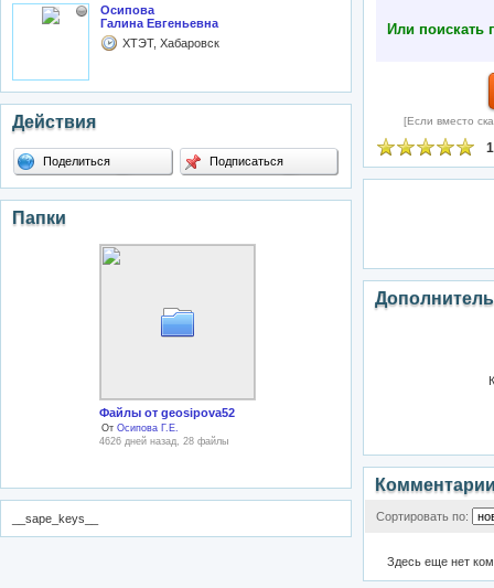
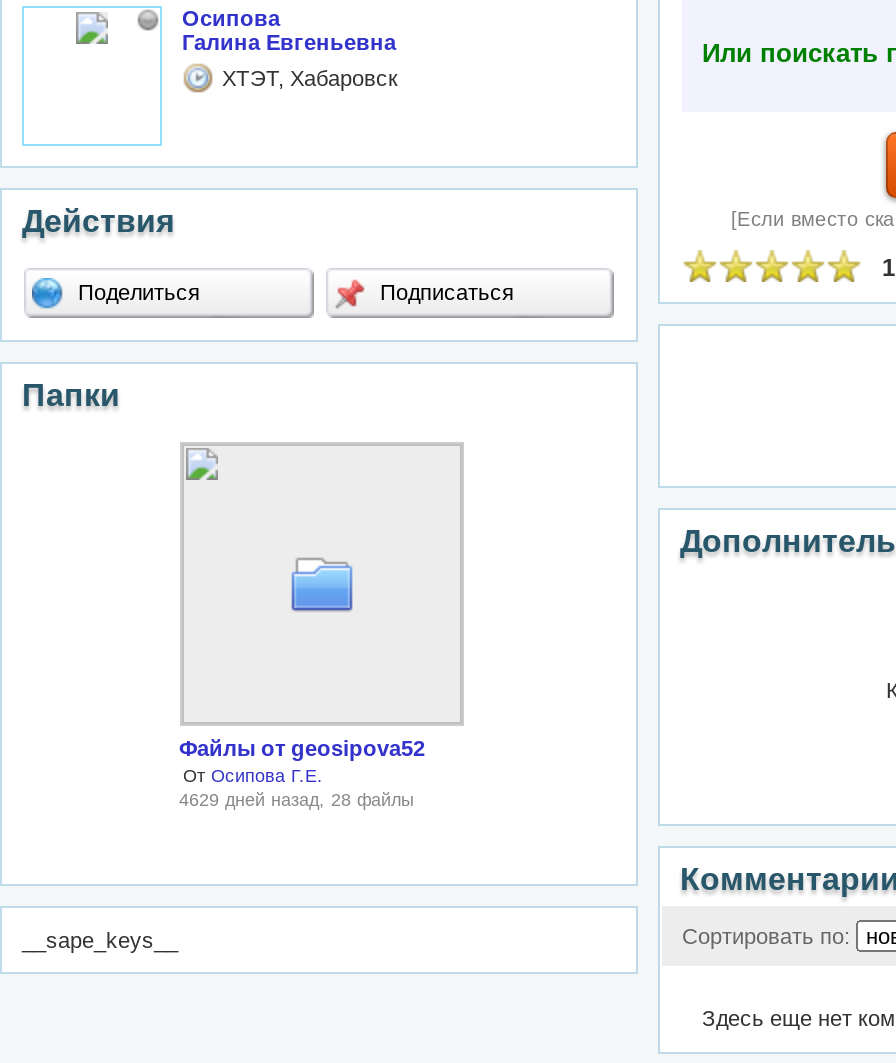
[99,436,228,447] 4626 дней назад, 28 файлы -> [179,790,413,810] 4629 дней назад, 28 файлы

